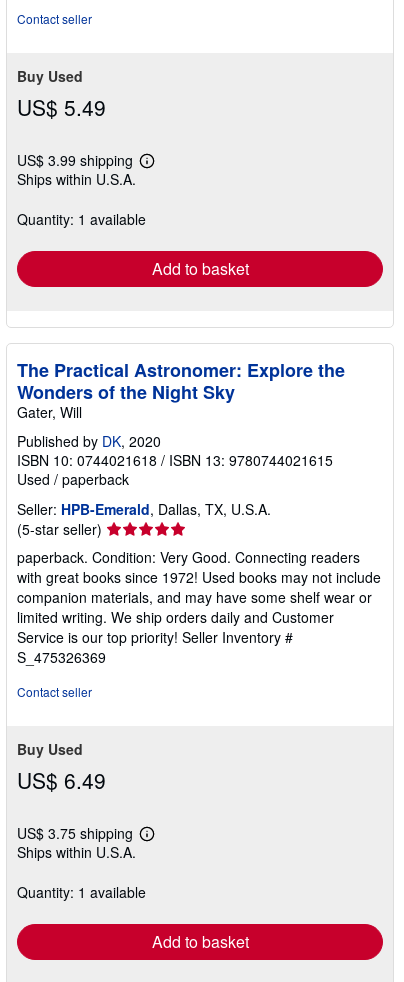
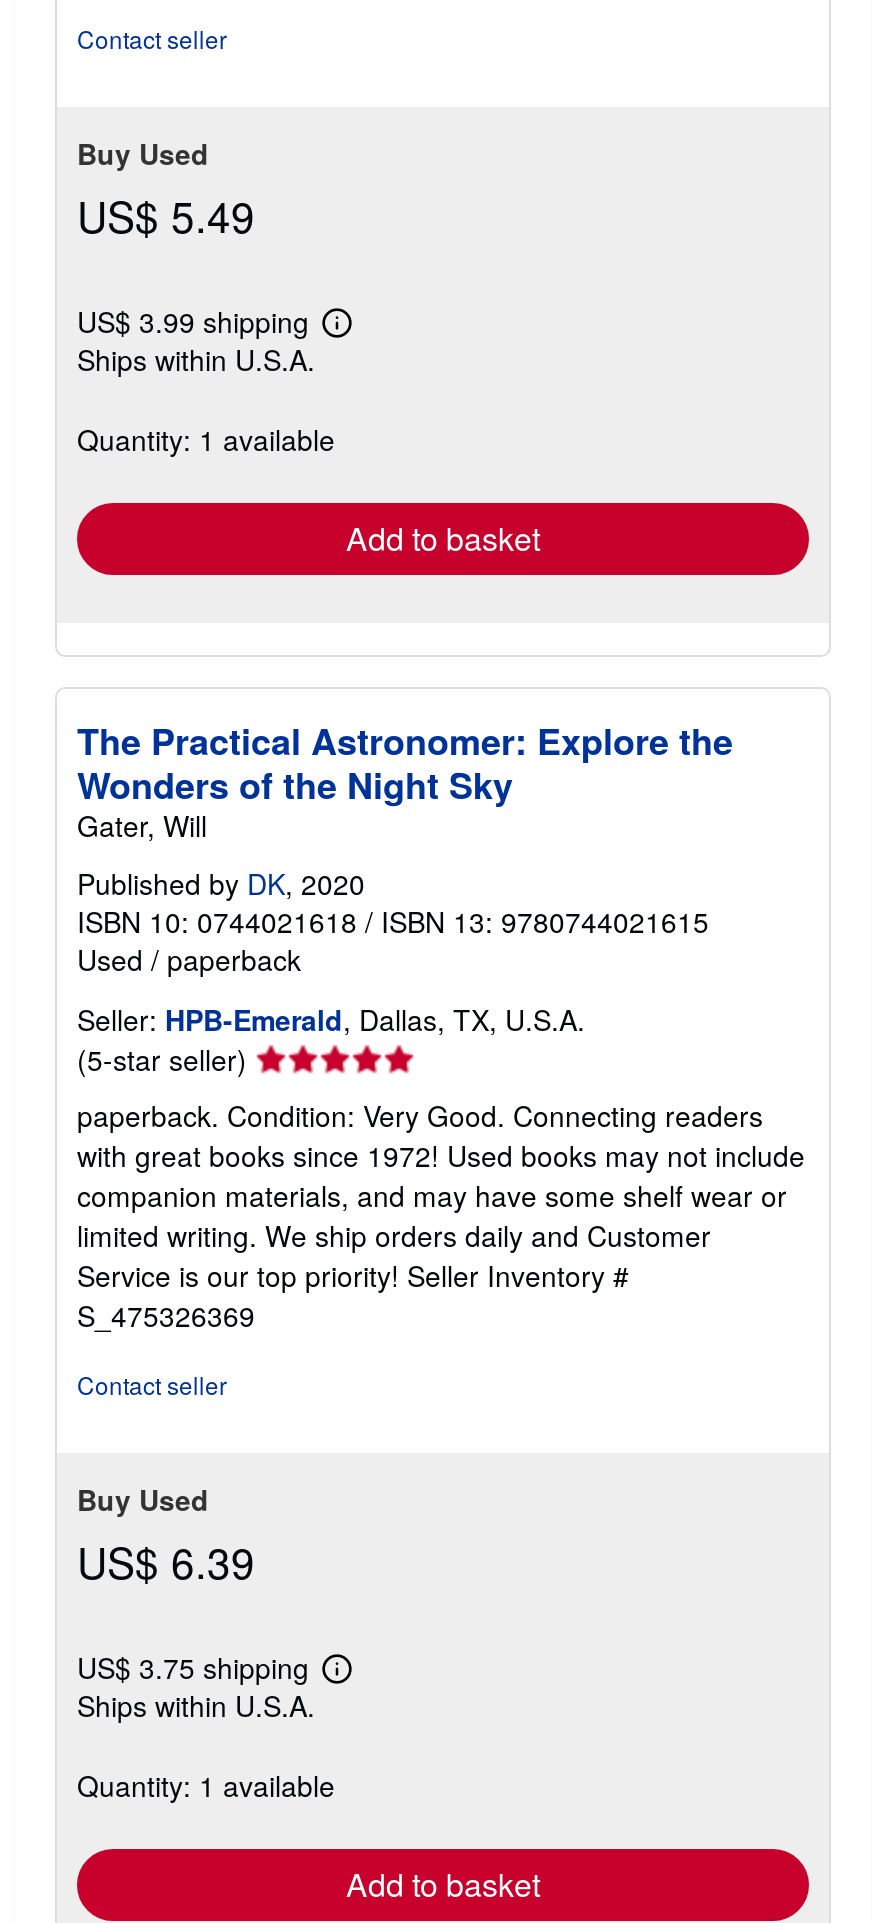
[17,765,106,795] US$ 6.49 -> [77,1530,255,1590] US$ 6.39

